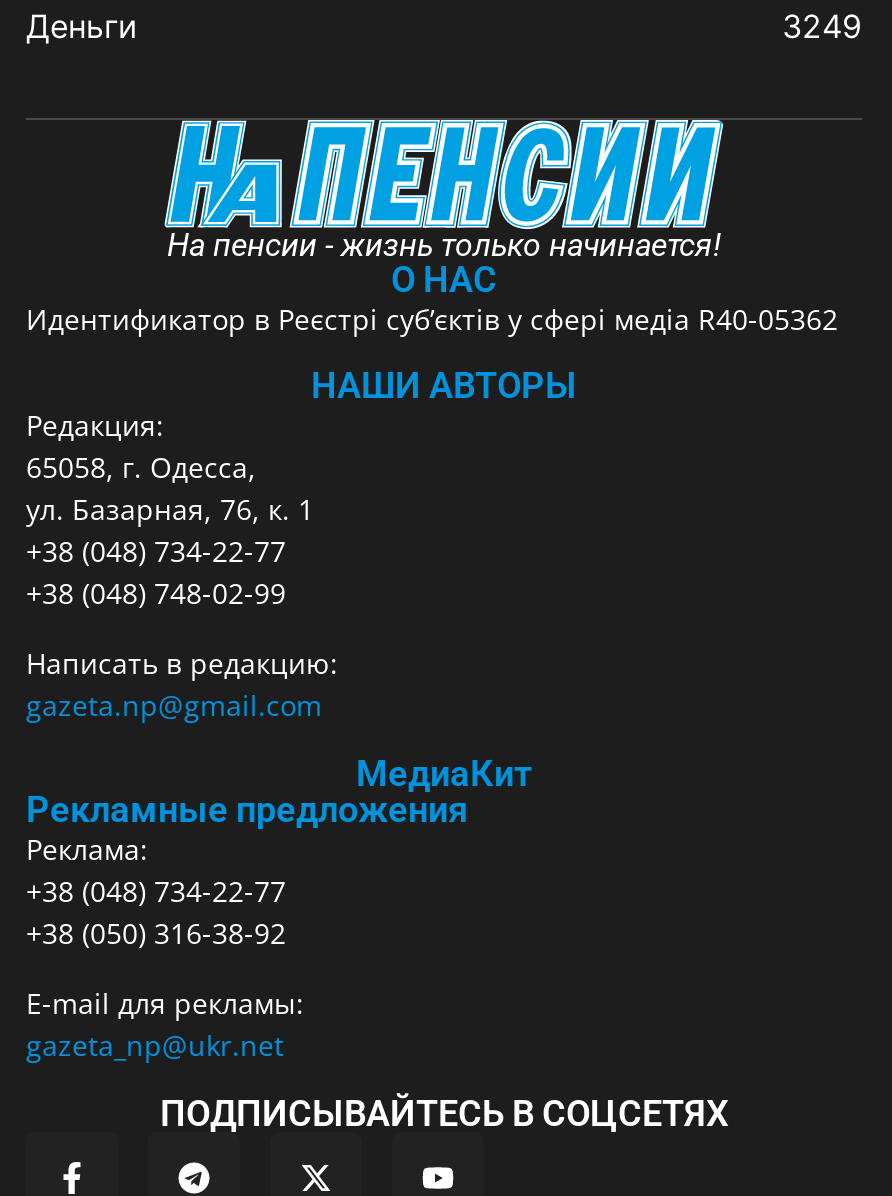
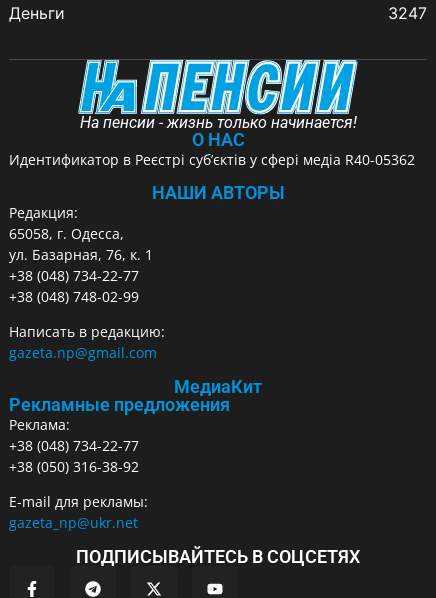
[782,6,862,46] 3249 -> [388,3,427,23] 3247

